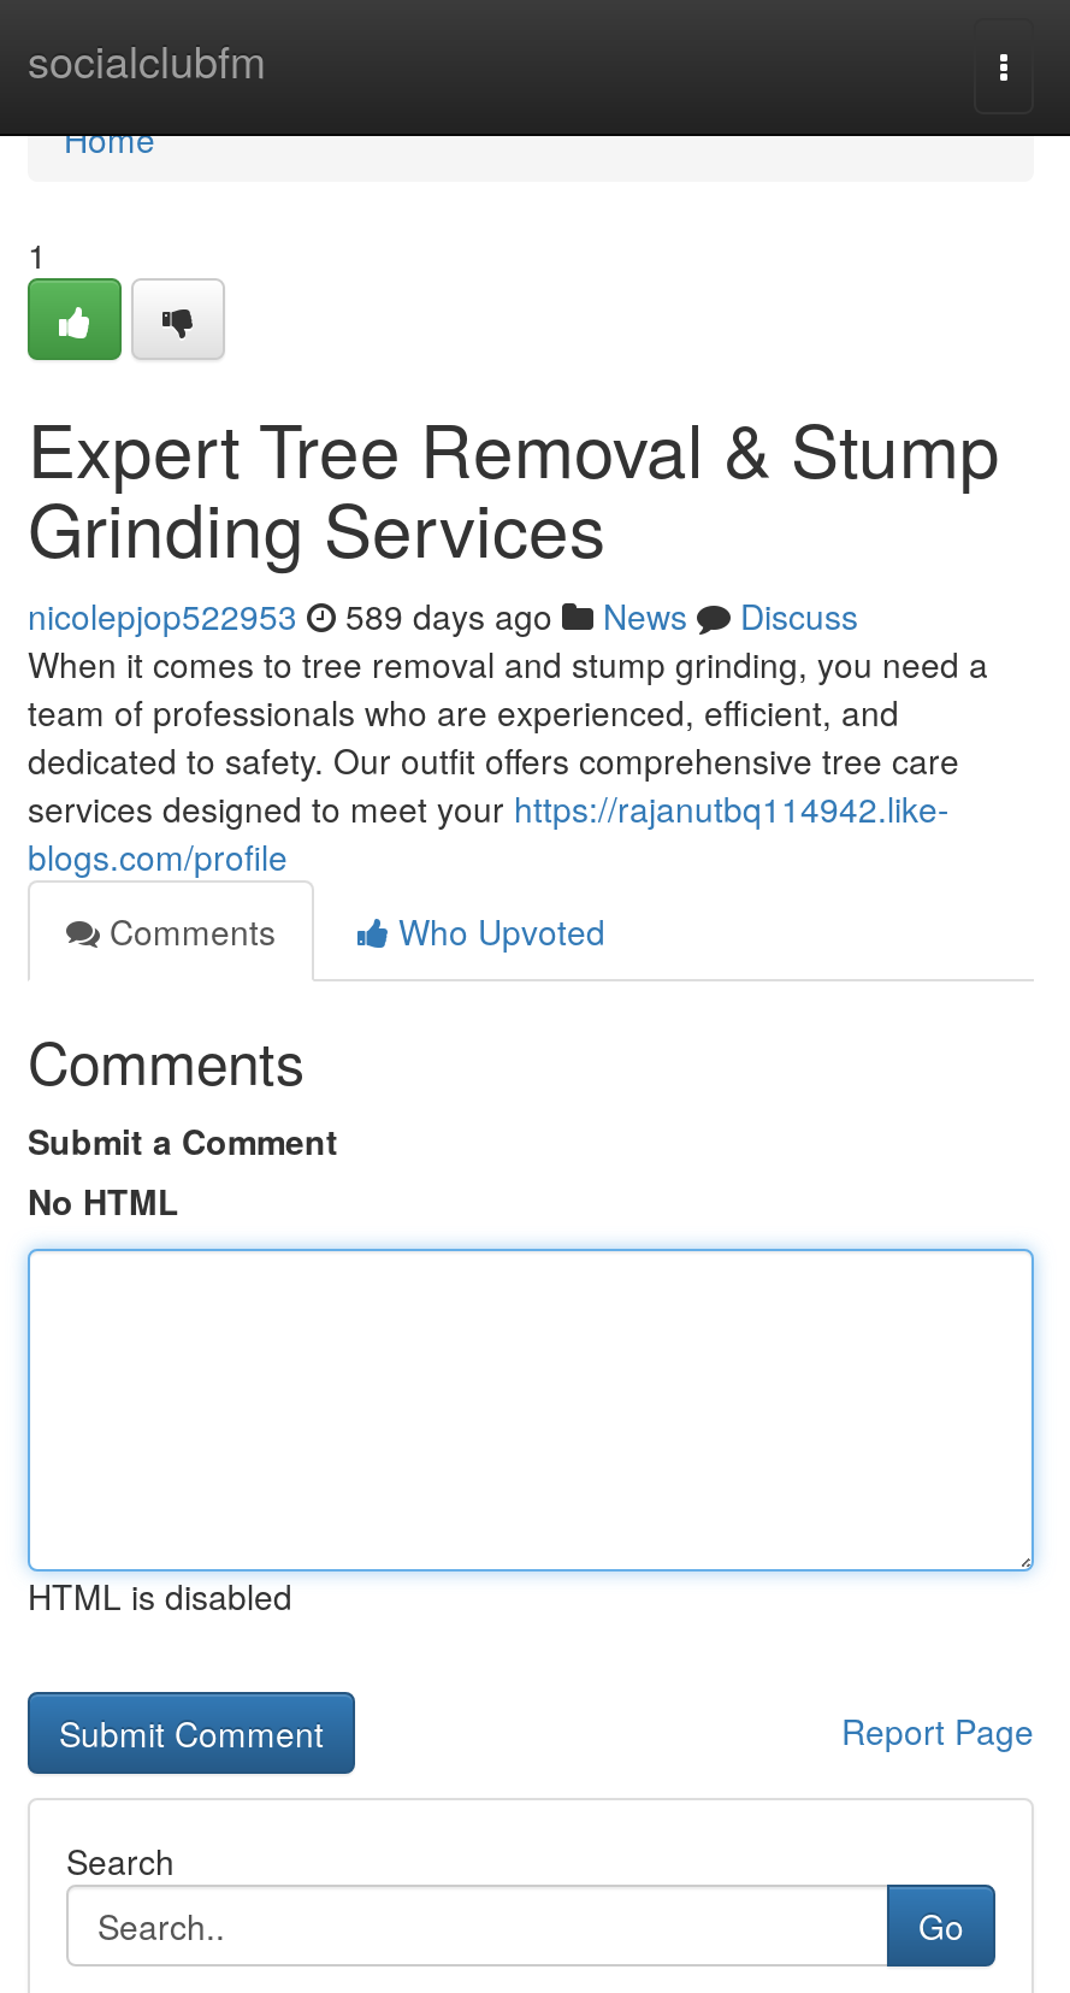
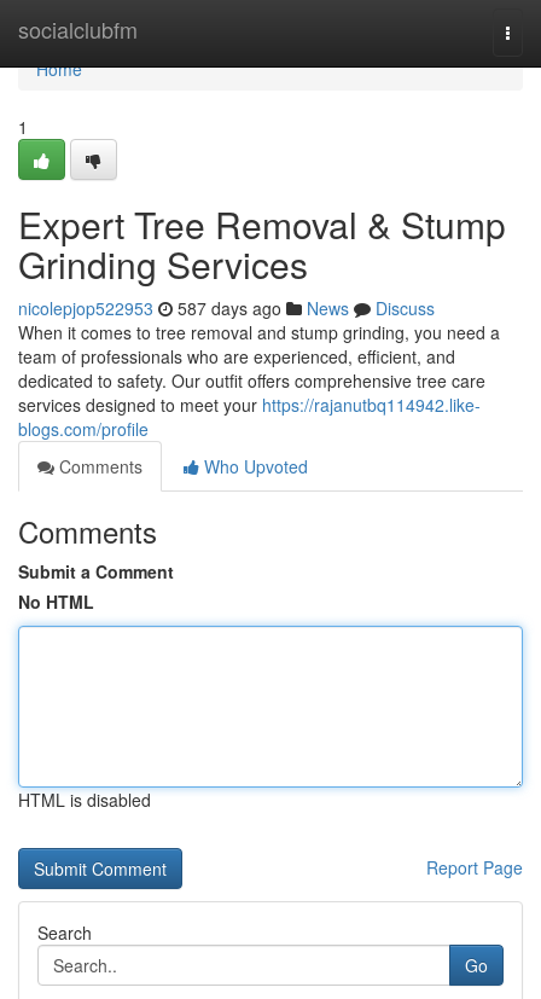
[28,591,858,639] nicolepjop522953 589 days ago News Discuss -> [18,296,435,320] nicolepjop522953 587 days ago News Discuss

